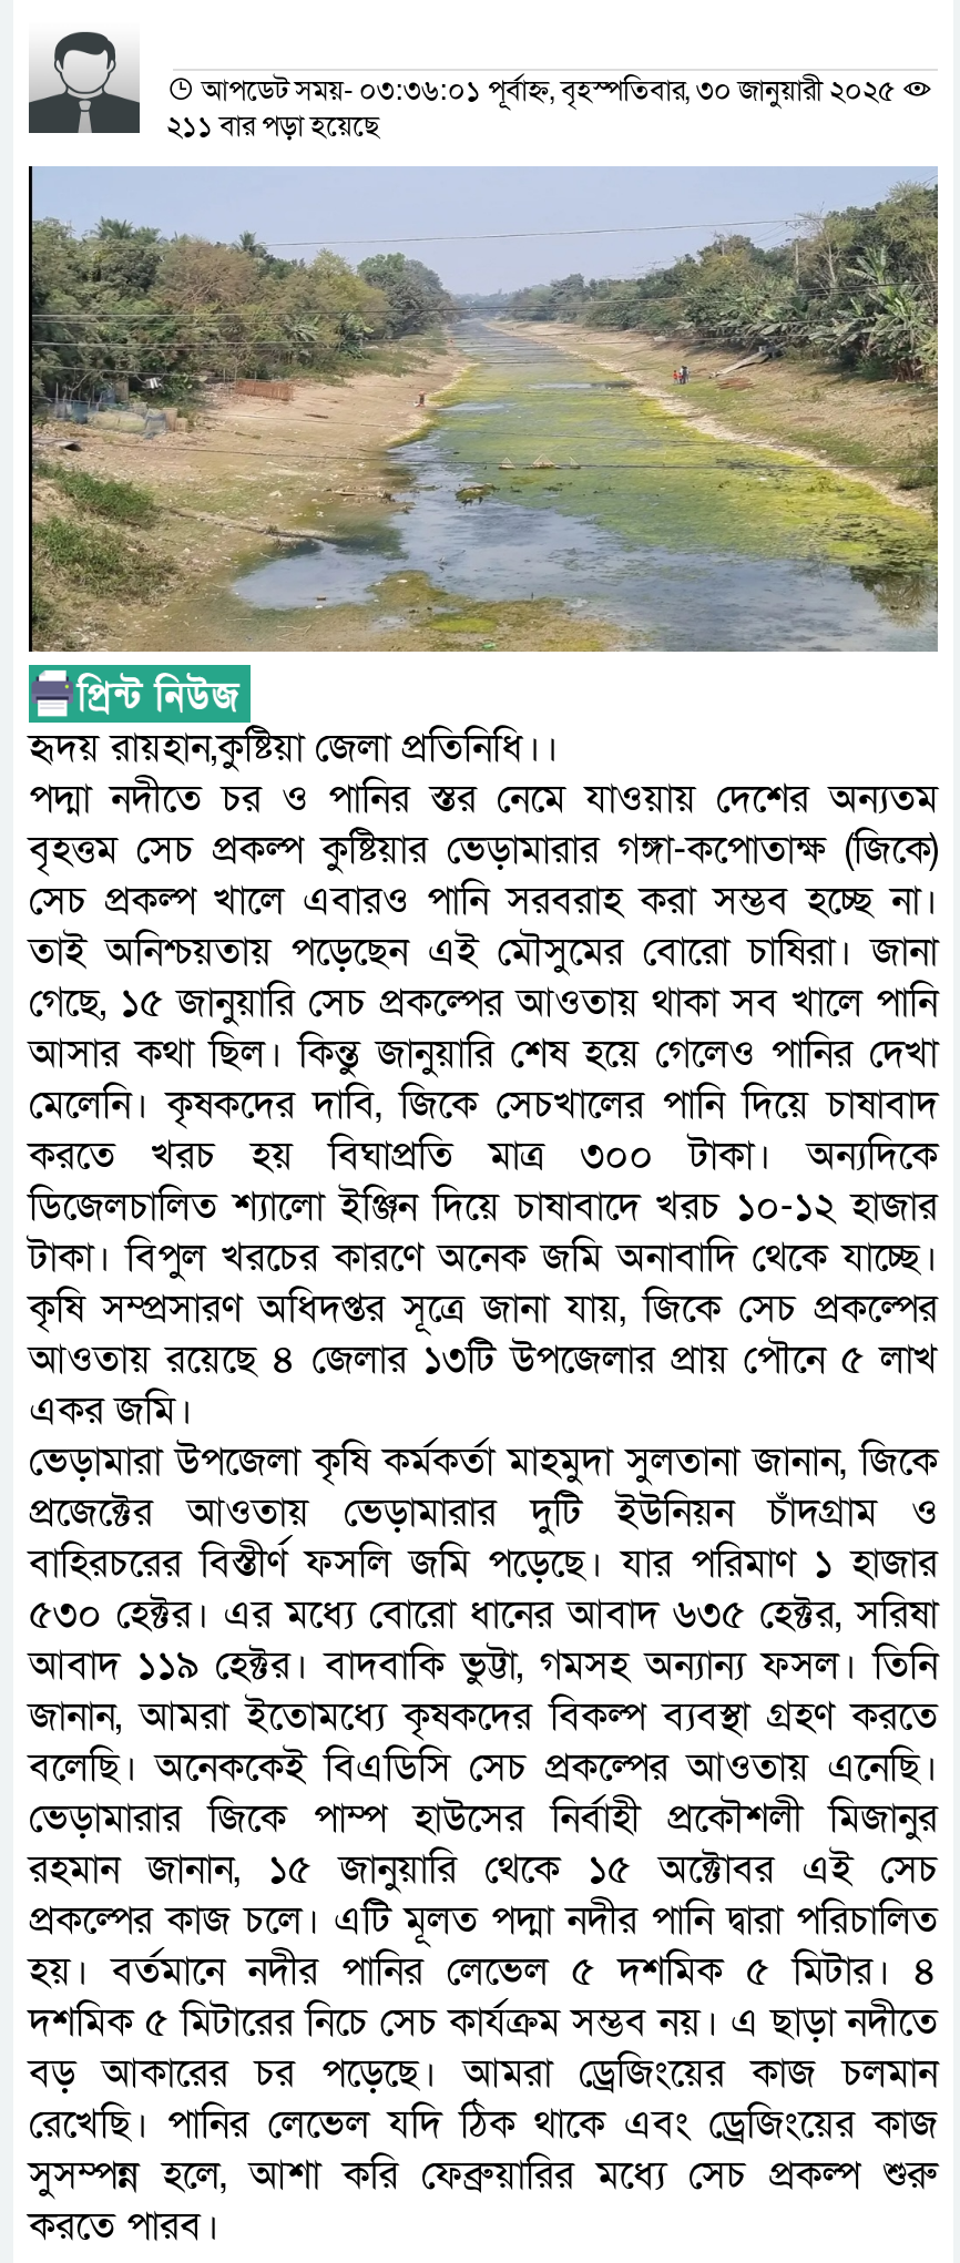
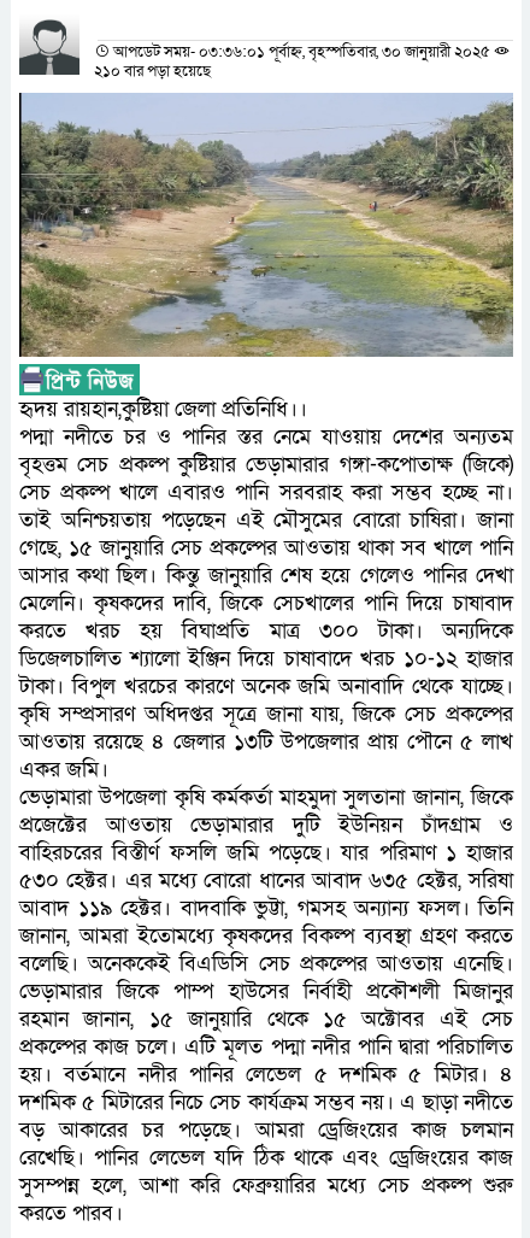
[166,106,379,146] ২১১ বার পড়া হয়েছে -> [94,60,211,82] ২১০ বার পড়া হয়েছে

